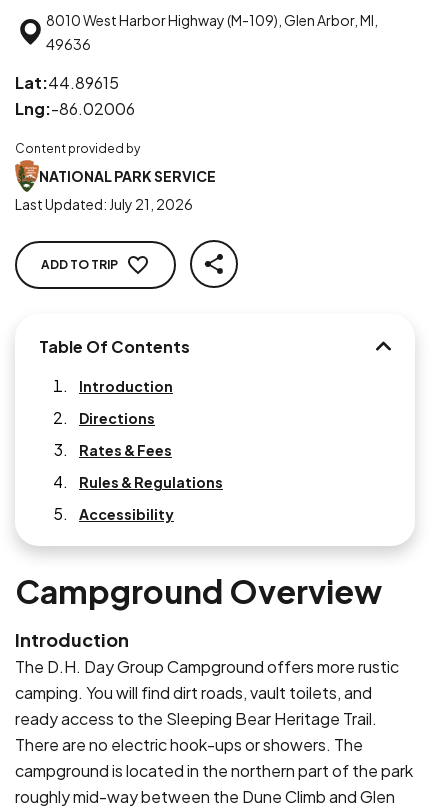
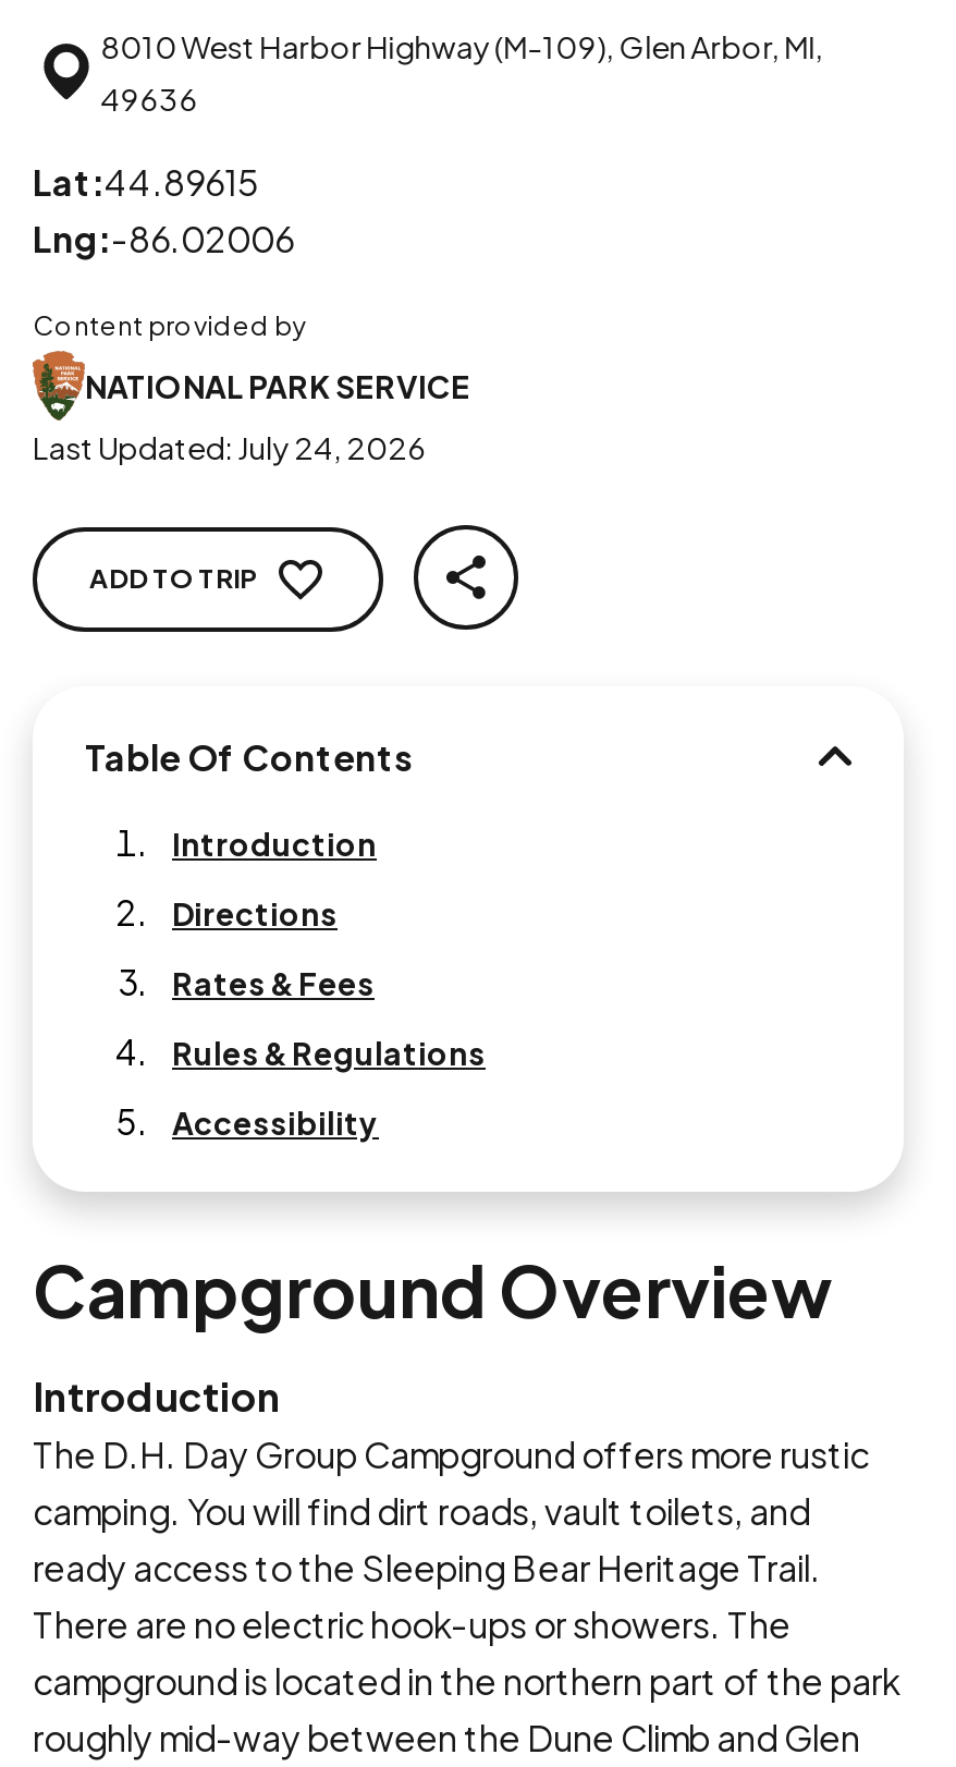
[15,195,193,213] Last Updated: July 21, 2026 -> [33,427,427,466] Last Updated: July 24, 2026

